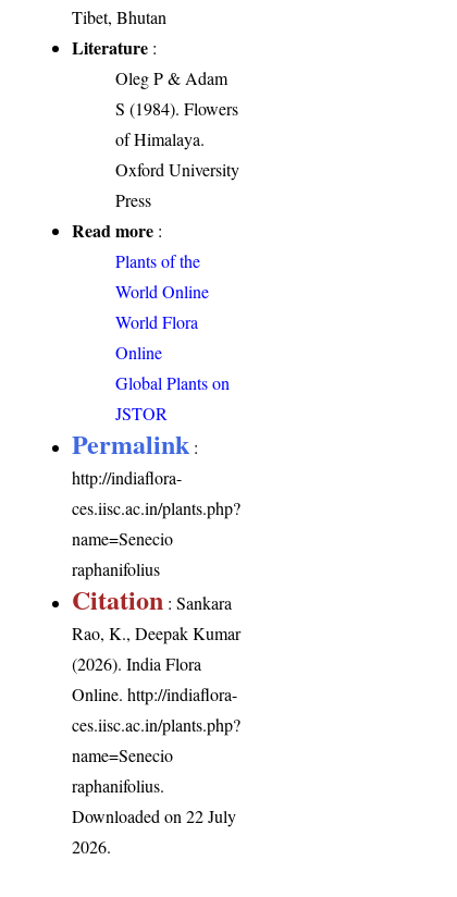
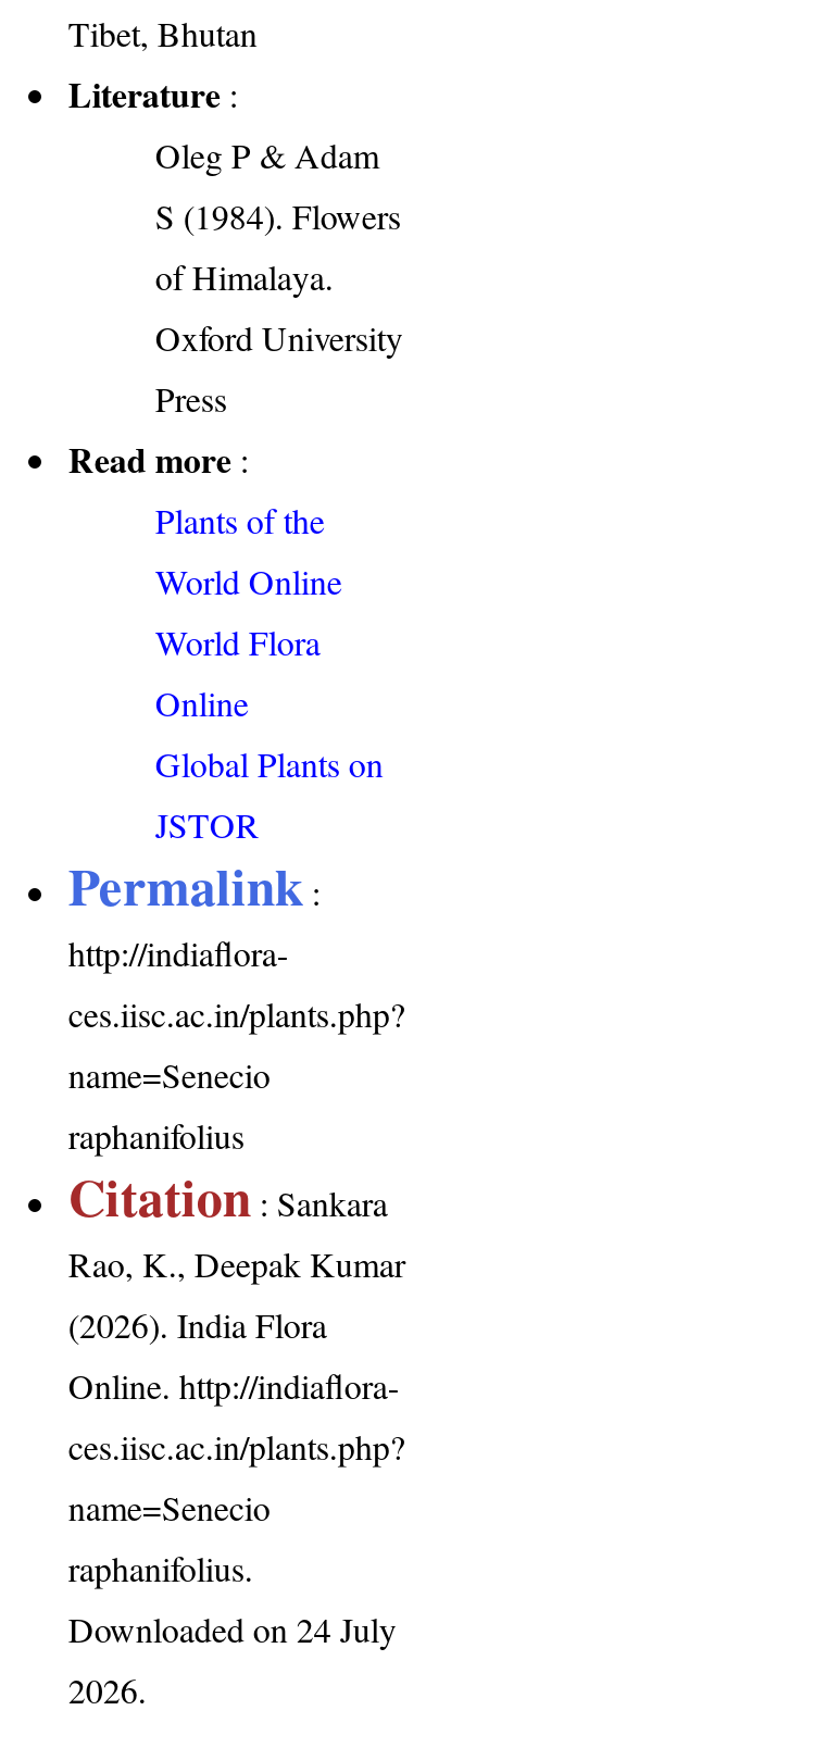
[72,805,237,828] Downloaded on 22 July -> [68,1606,396,1652] Downloaded on 24 July

